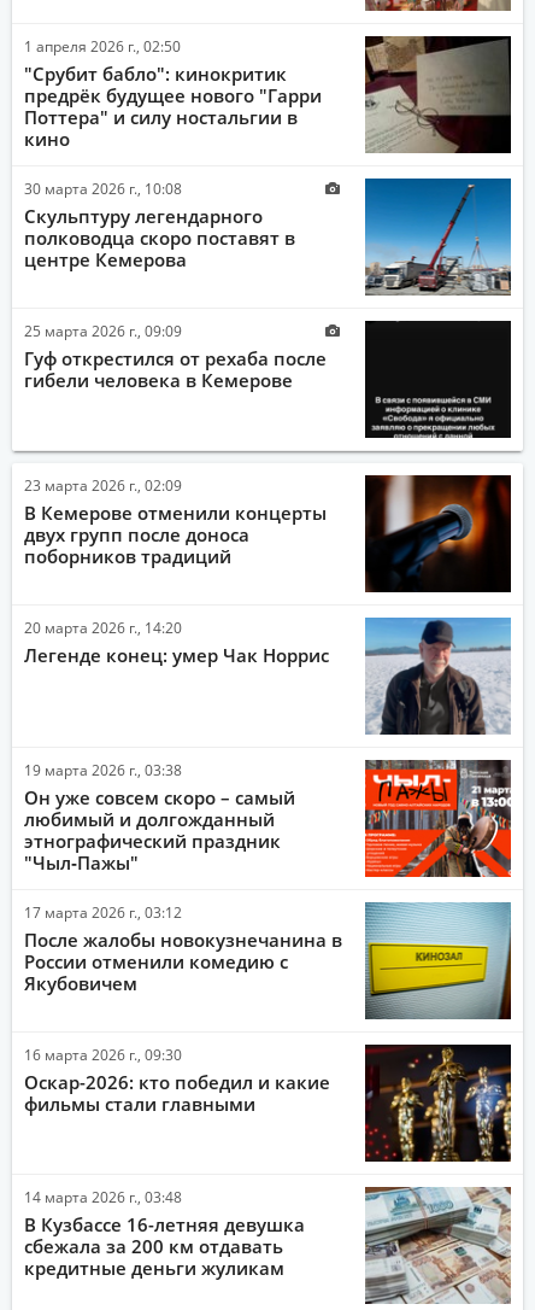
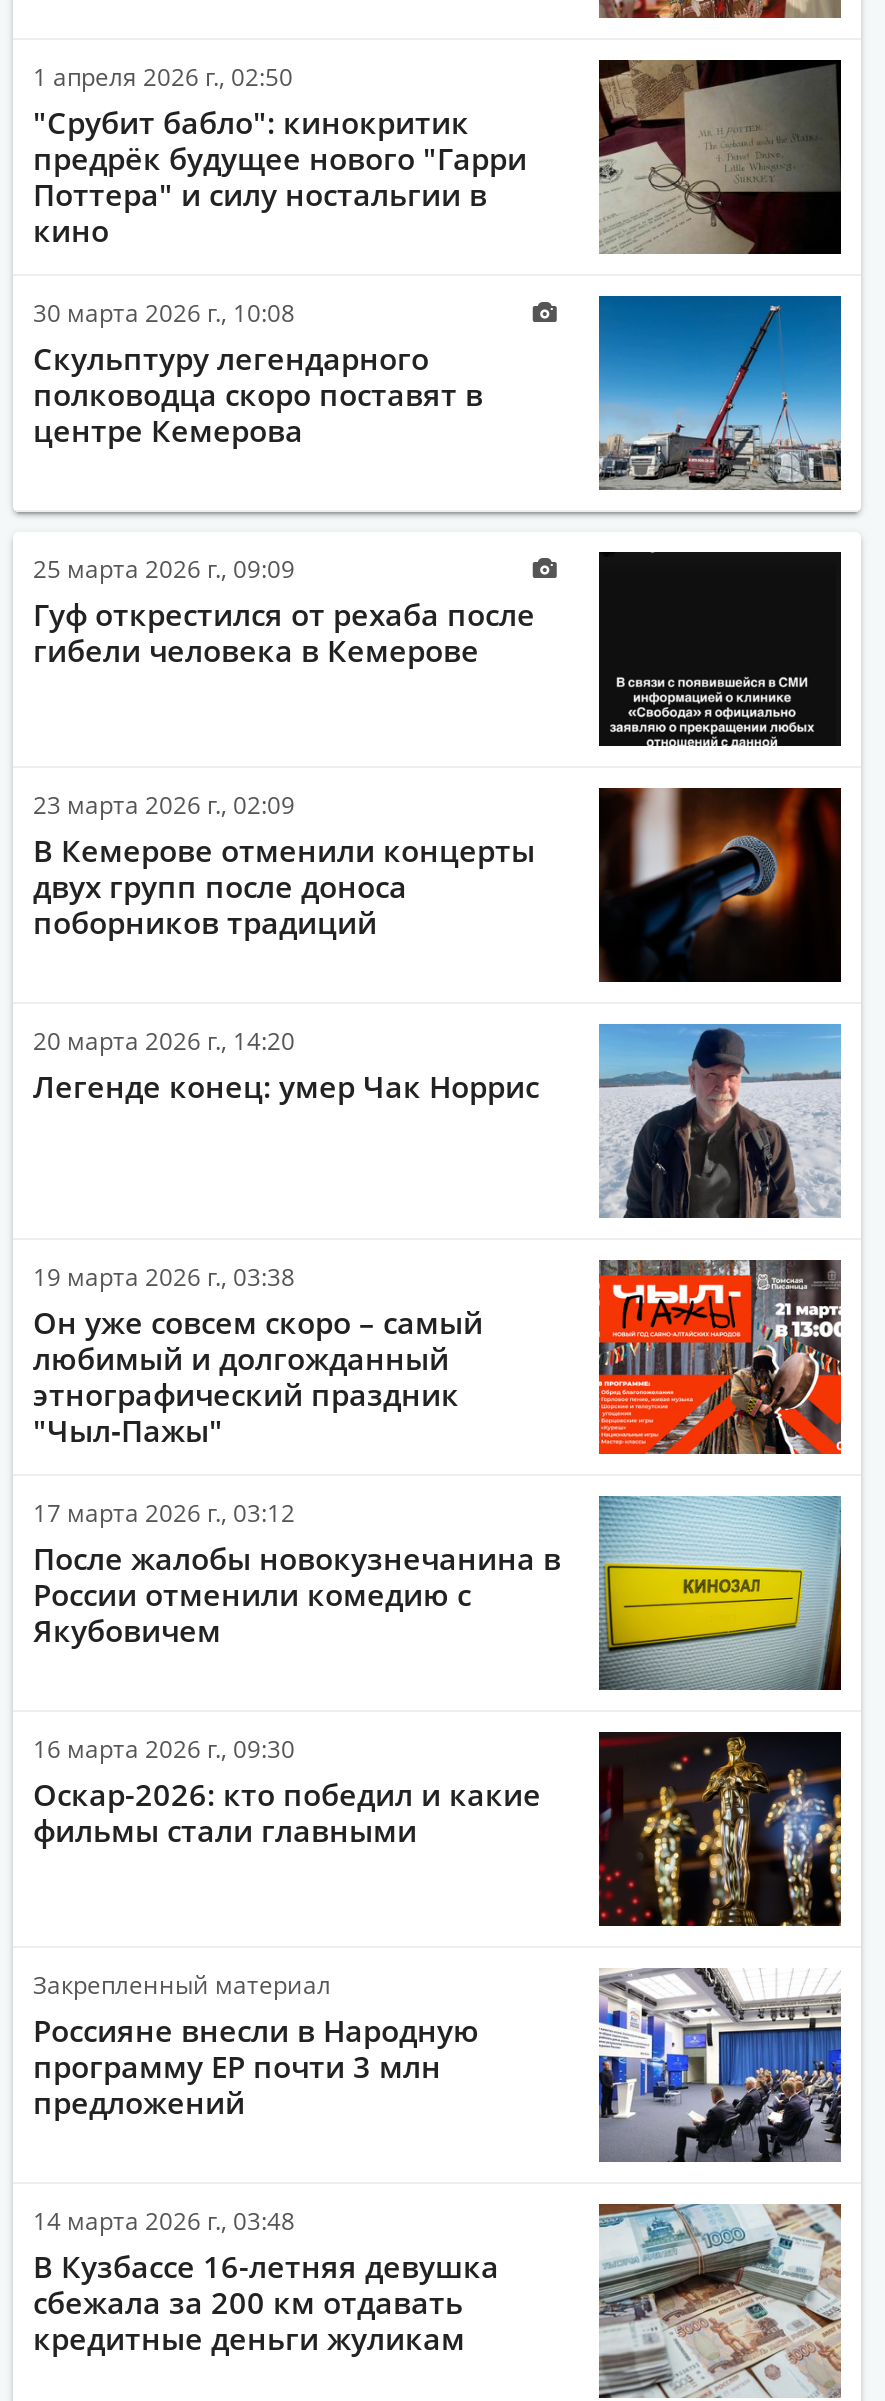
none -> [33,1967,479,2121] Закрепленный материал | Россияне внесли в Народную | программу ЕР почти 3 млн | предложений
none -> [597,1968,843,2162] [image]

